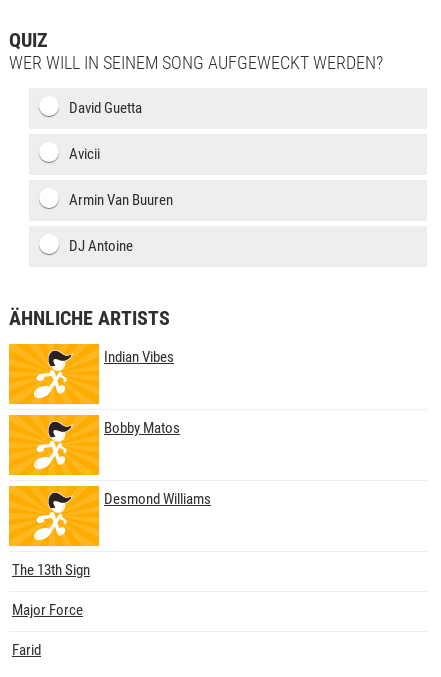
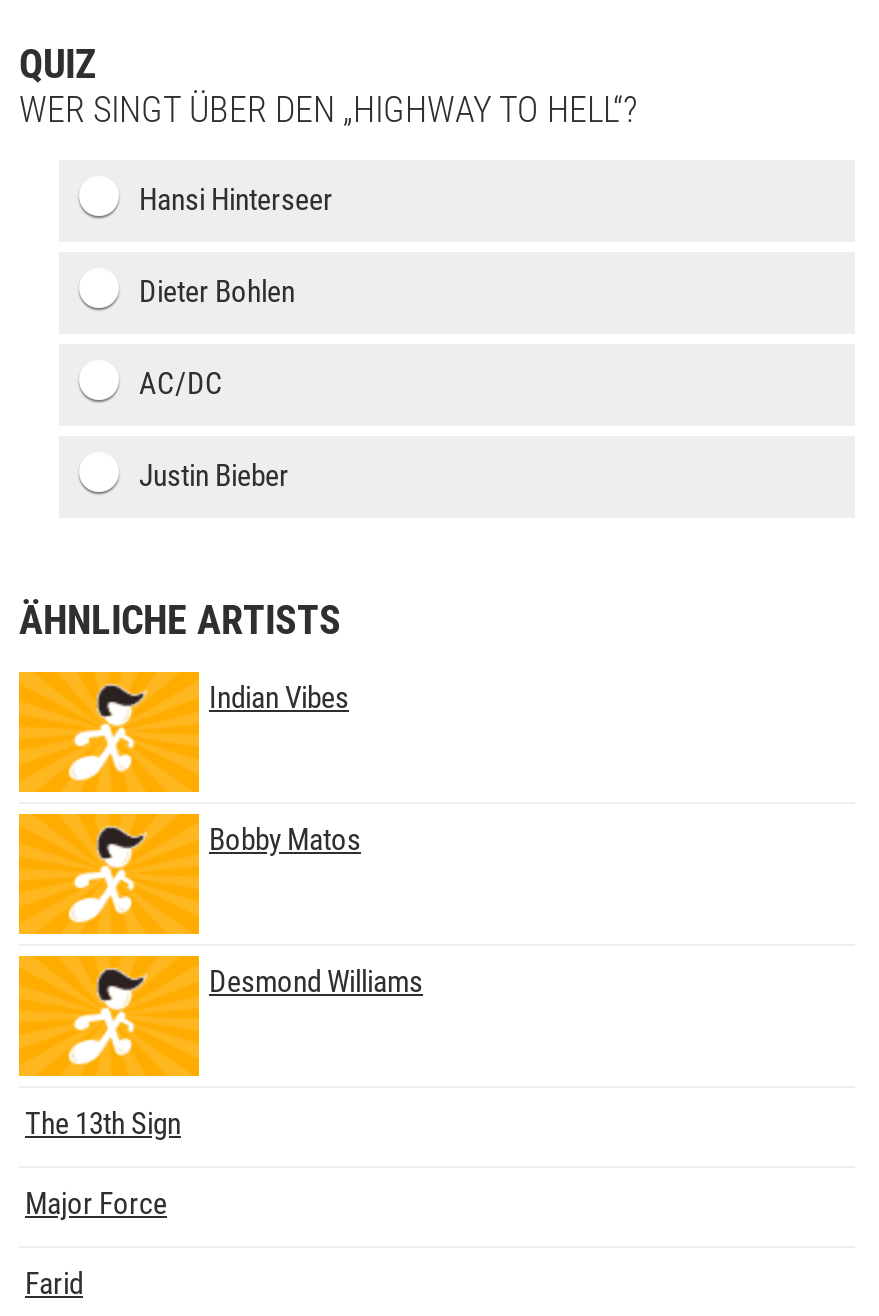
[9,52,383,73] WER WILL IN SEINEM SONG AUFGEWECKT WERDEN? -> [19,89,637,131] WER SINGT ÜBER DEN „HIGHWAY TO HELL“?
[69,99,142,117] David Guetta -> [139,183,333,219] Hansi Hinterseer
[69,145,100,163] Avicii -> [139,275,295,311] Dieter Bohlen
[69,191,173,209] Armin Van Buuren -> [139,367,223,403] AC/DC
[69,237,133,255] DJ Antoine -> [139,459,289,495] Justin Bieber

